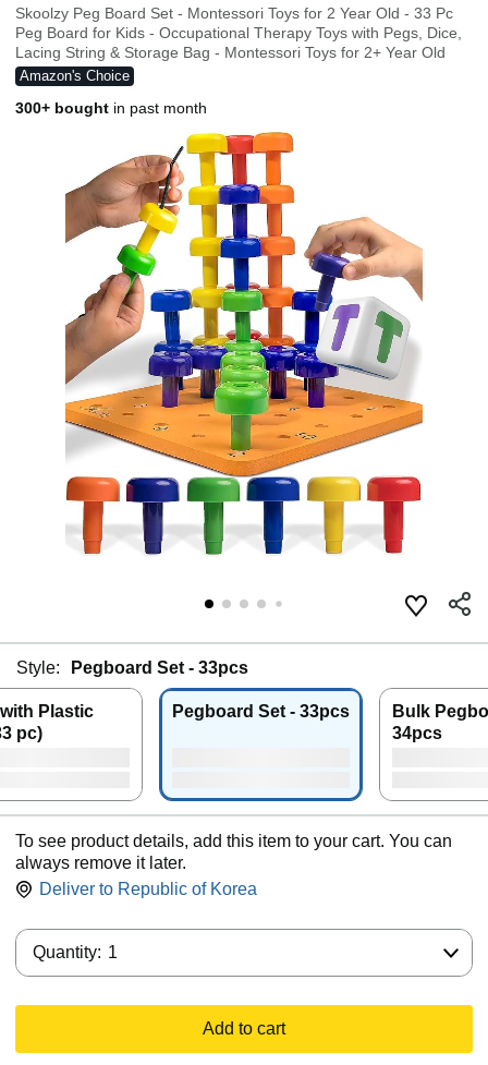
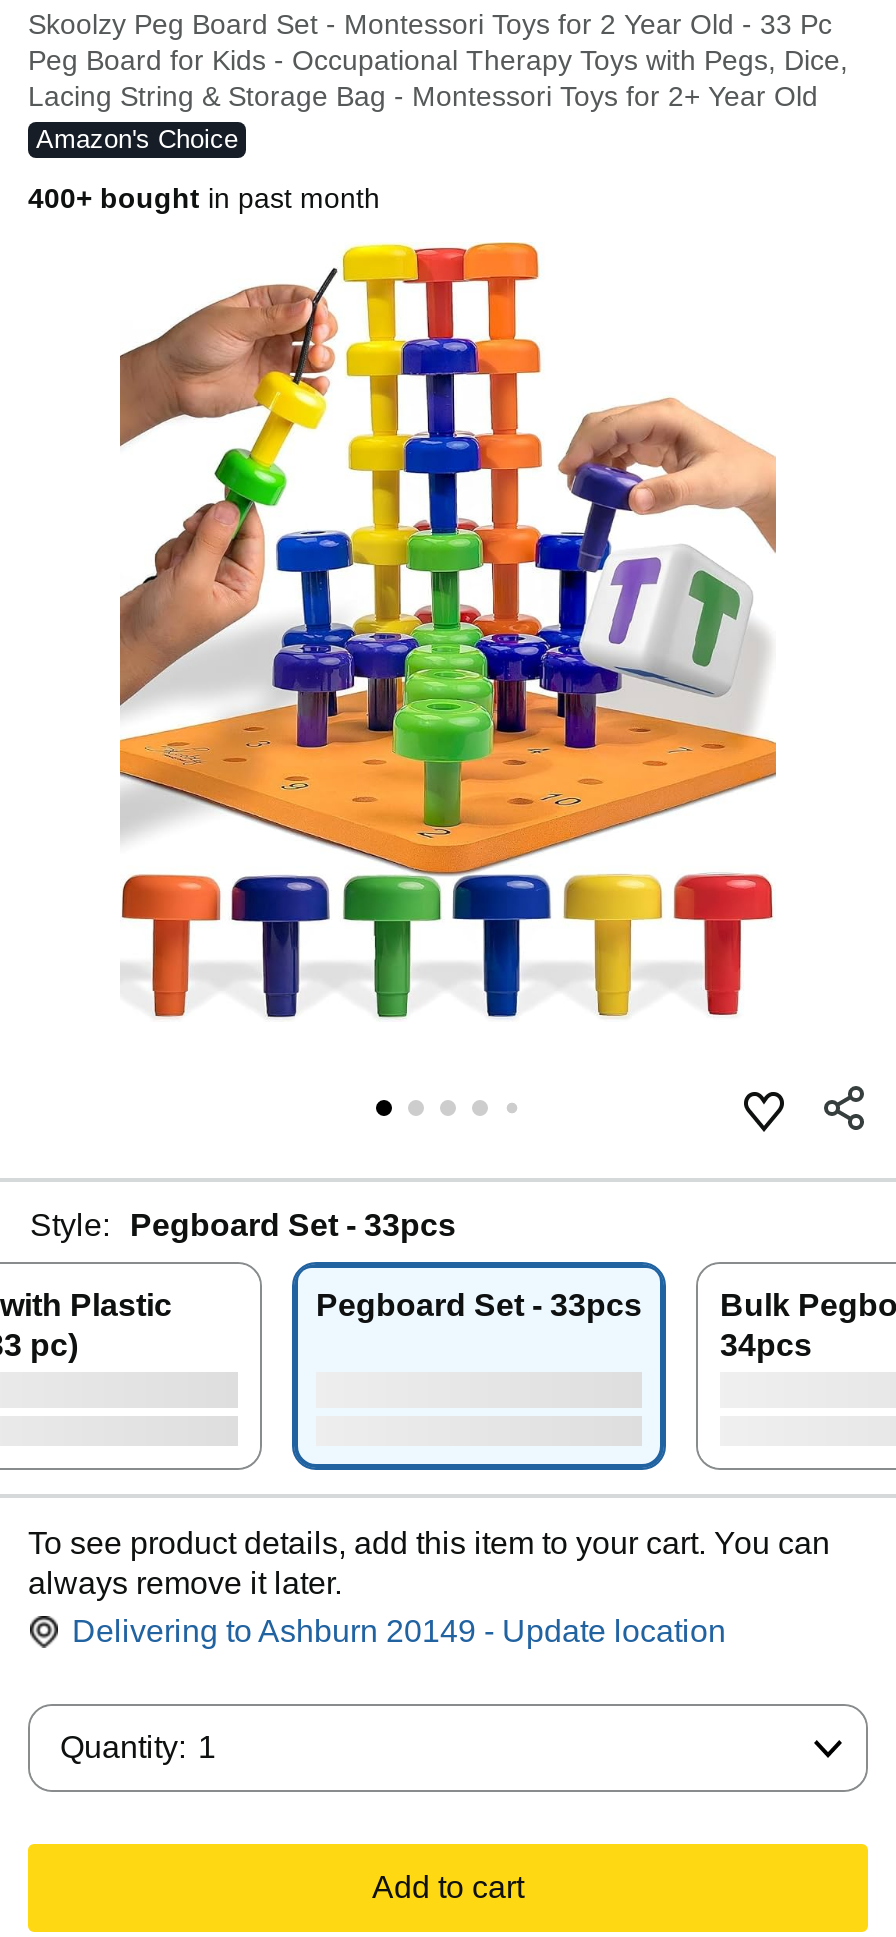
[15,99,207,117] 300+ bought in past month -> [28,182,380,214] 400+ bought in past month
[39,880,257,898] Deliver to Republic of Korea -> [72,1614,726,1648] Delivering to Ashburn 20149 - Update location

